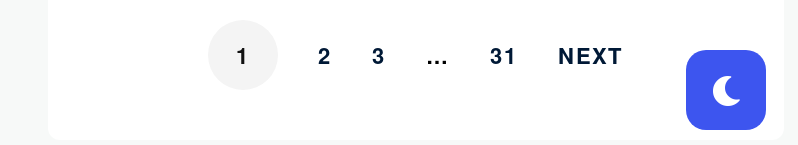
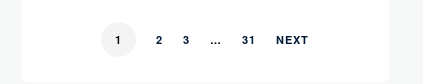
[684,48,768,132] [image] -> none

